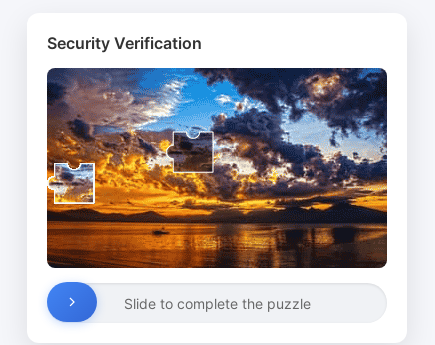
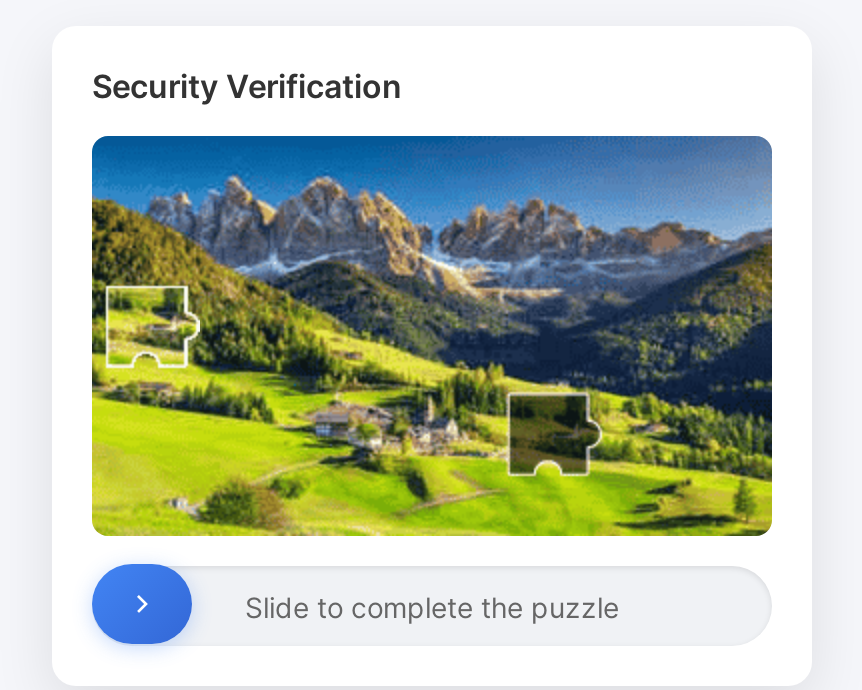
[46,67,388,269] [image] -> [90,134,774,538] [image]

